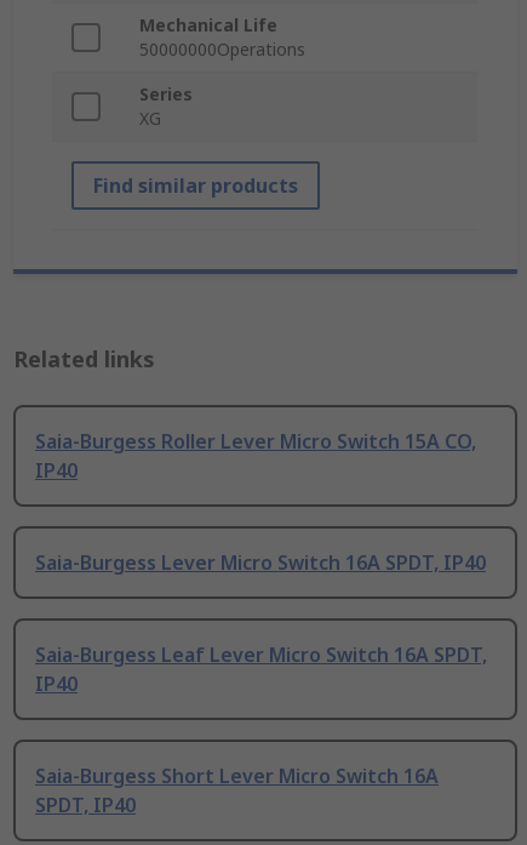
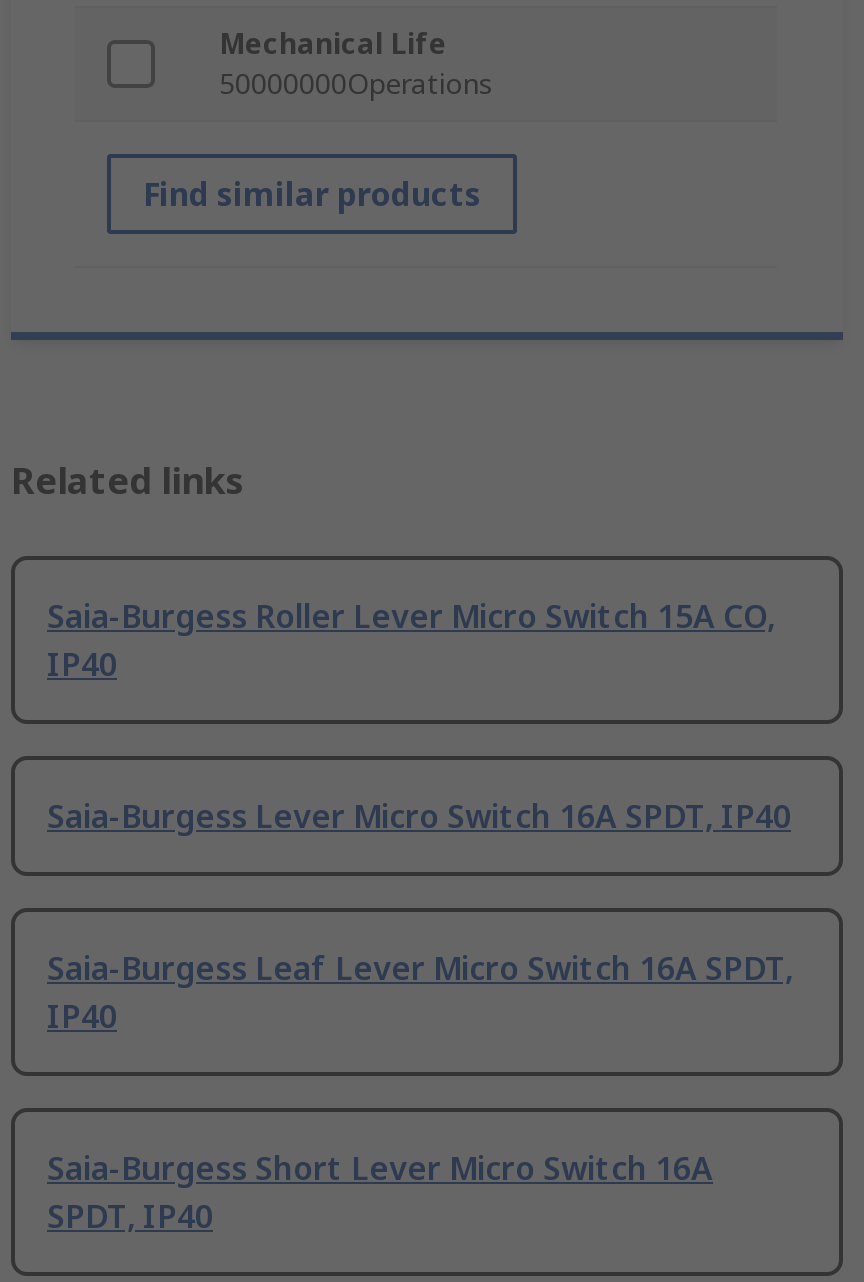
[139,83,193,130] Series | XG -> none

